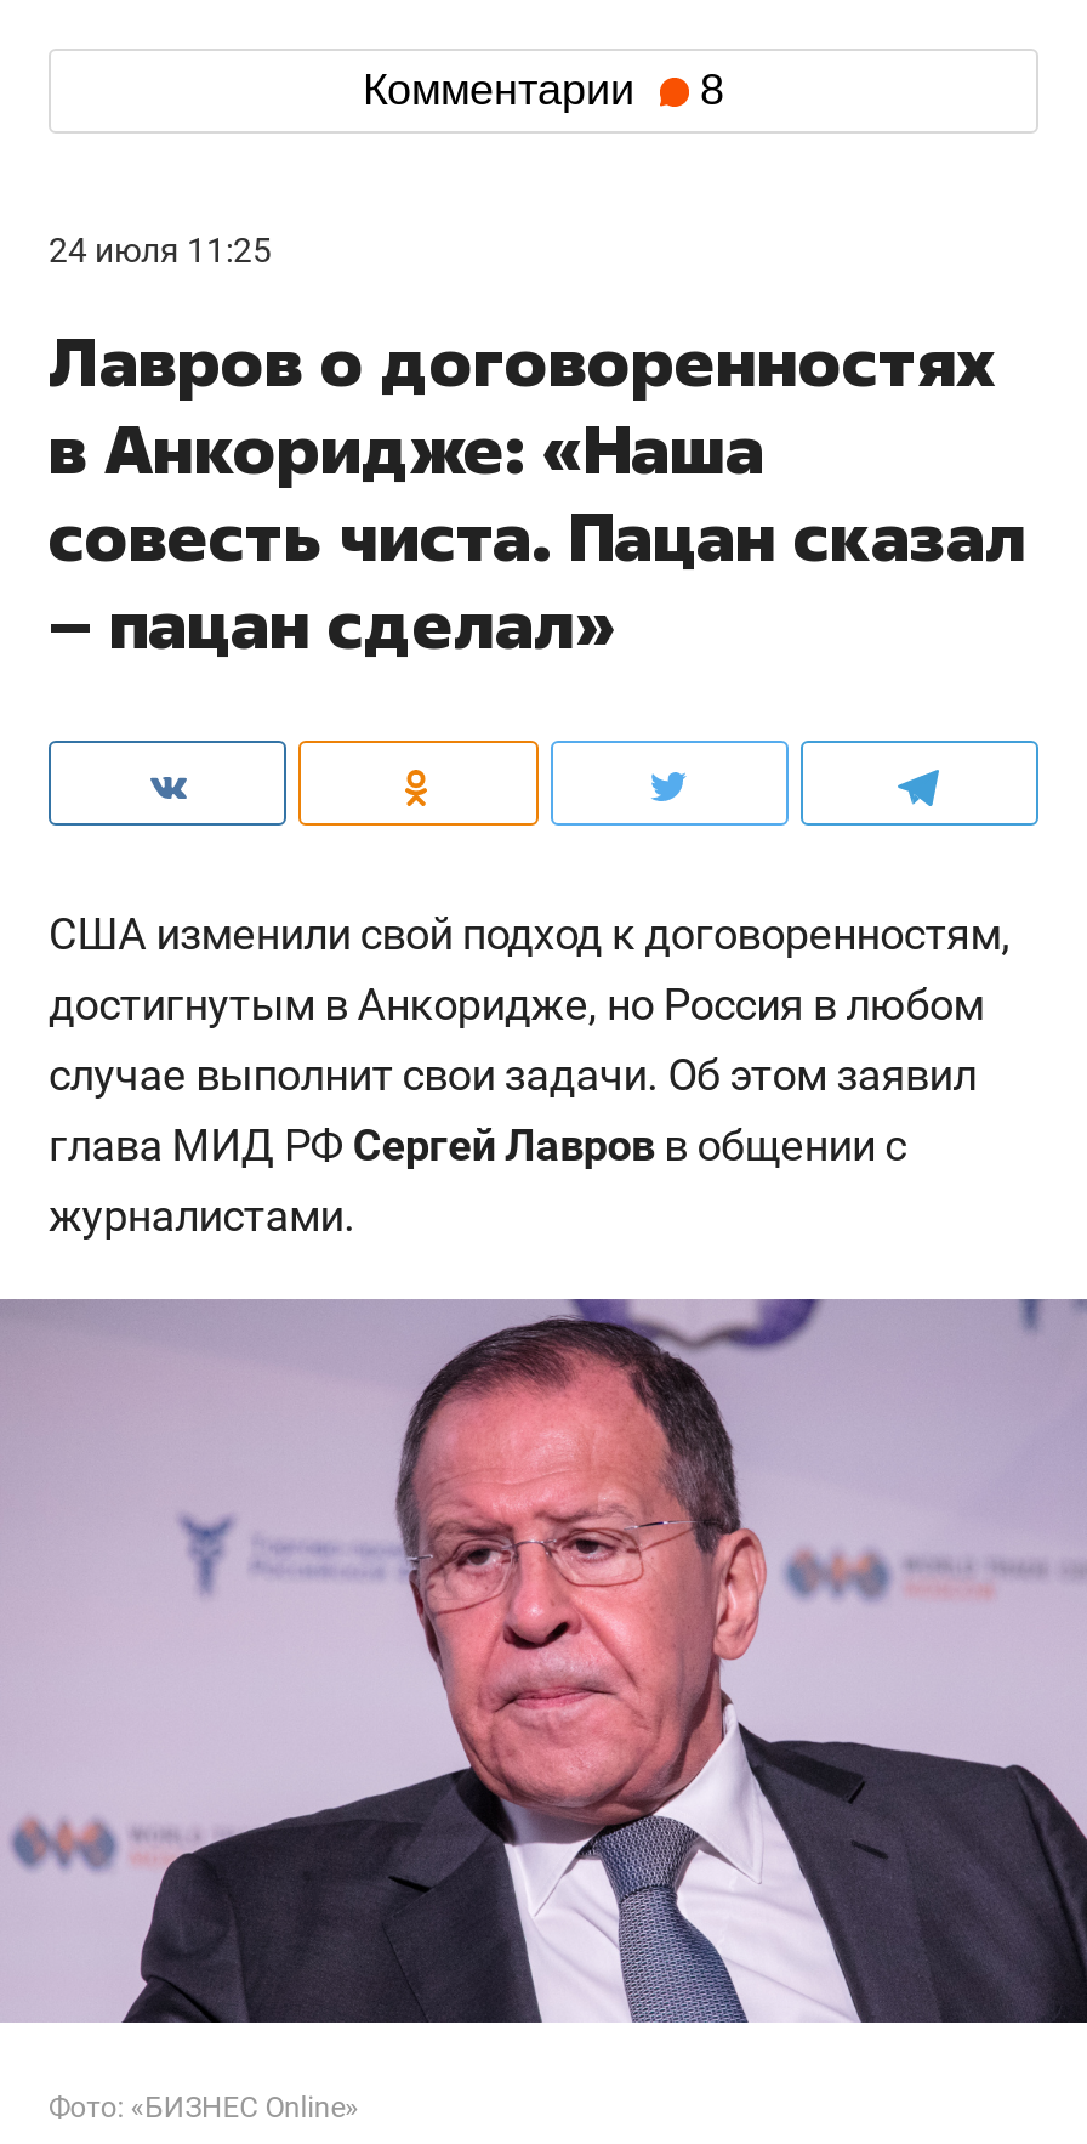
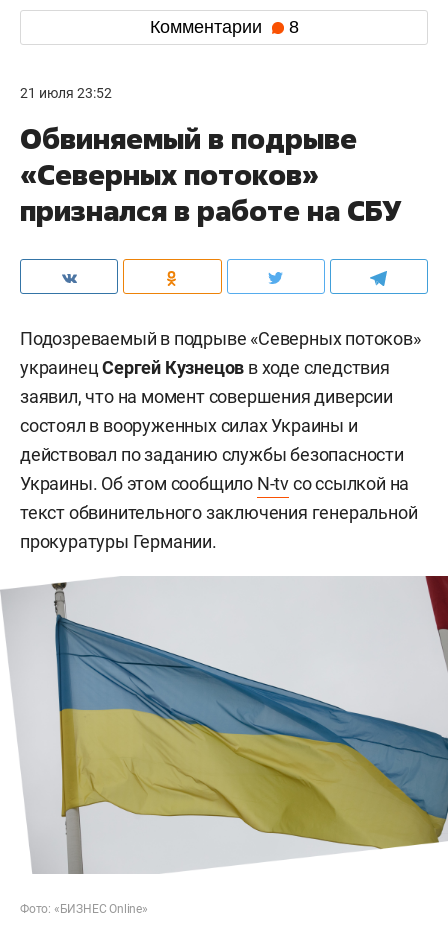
[49,230,272,269] 24 июля 11:25 -> [20,85,112,101] 21 июля 23:52
[49,315,1026,667] Лавров о договоренностях | в Анкоридже: «Наша | совесть чиста. Пацан сказал | – пацан сделал» -> [20,120,401,229] Обвиняемый в подрыве | «Северных потоков» | признался в работе на СБУ
[49,907,1010,1240] США изменили свой подход к договоренностям, | достигнутым в Анкоридже, но Россия в любом | случае выполнит свои задачи. Об этом заявил | глава МИД РФ Сергей Лавров в общении с | журналистами. -> [20,328,421,552] Подозреваемый в подрыве «Северных потоков» | украинец Сергей Кузнецов в ходе следствия | заявил, что на момент совершения диверсии | состоял в вооруженных силах Украины и | действовал по заданию службы безопасности | Украины. Об этом сообщило N-tv со ссылкой на | текст обвинительного заключения генеральной | прокуратуры Германии.
[7,1297,1080,2025] [image] -> [3,575,445,874] [image]

